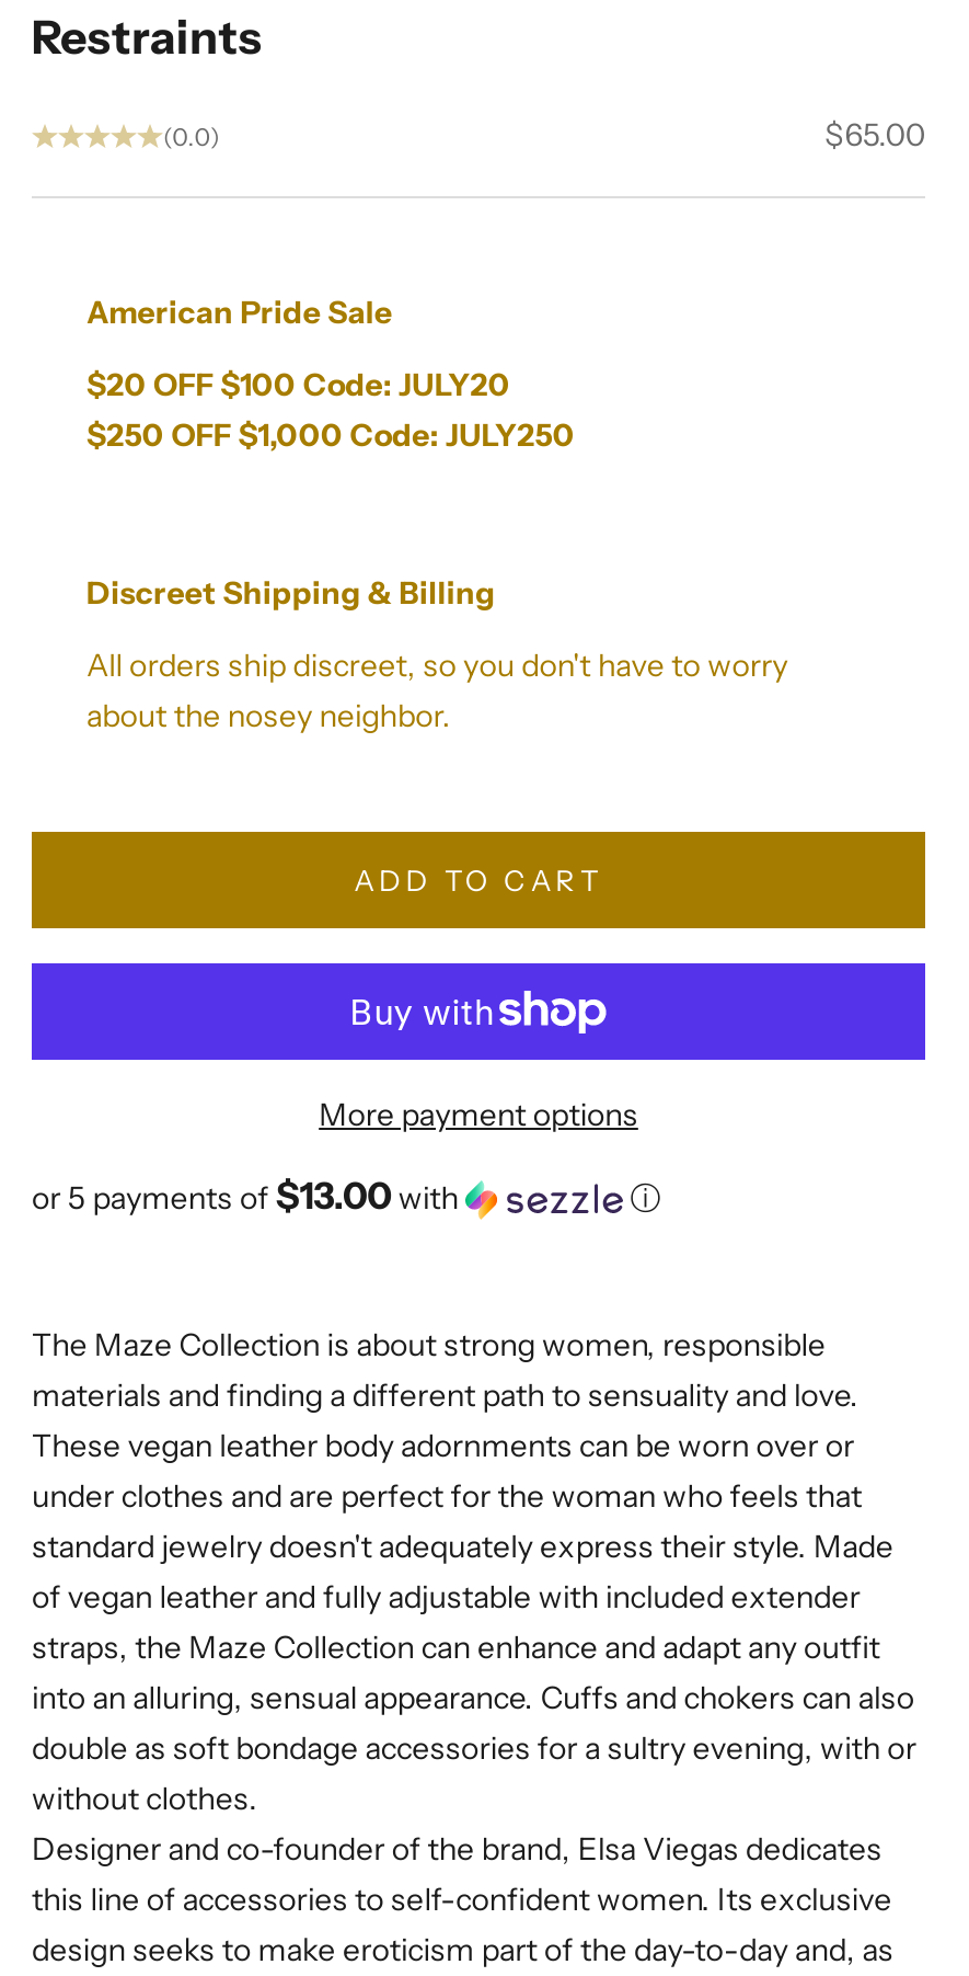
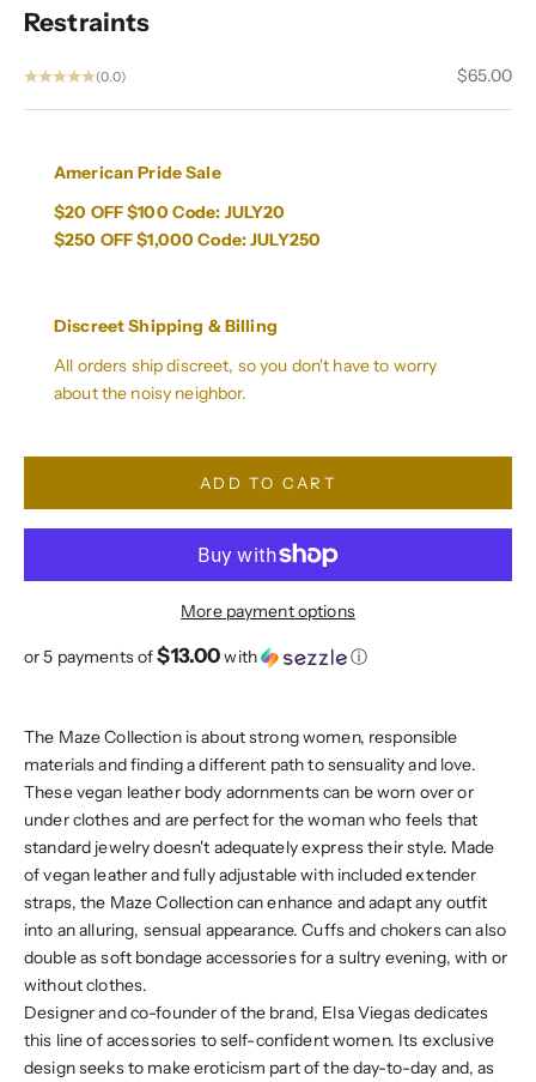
[86,696,451,736] about the nosey neighbor. -> [54,382,247,404] about the noisy neighbor.

